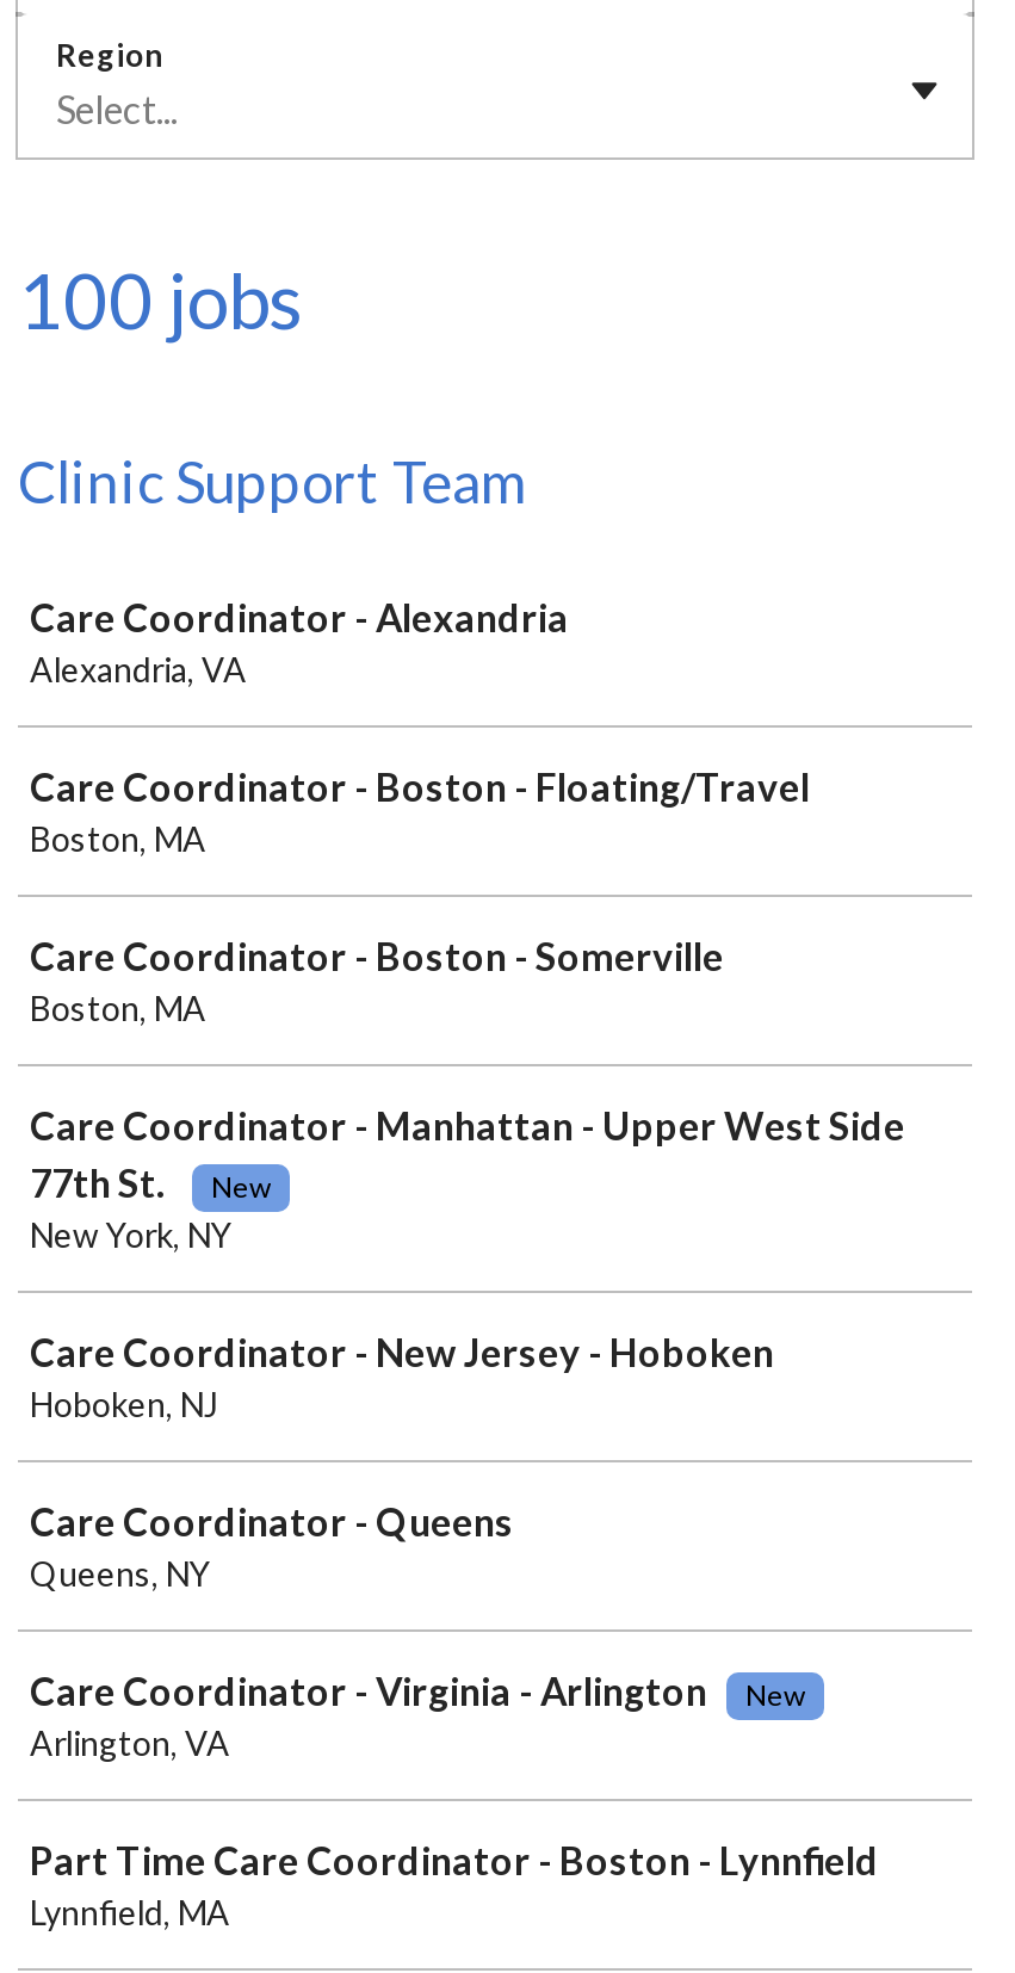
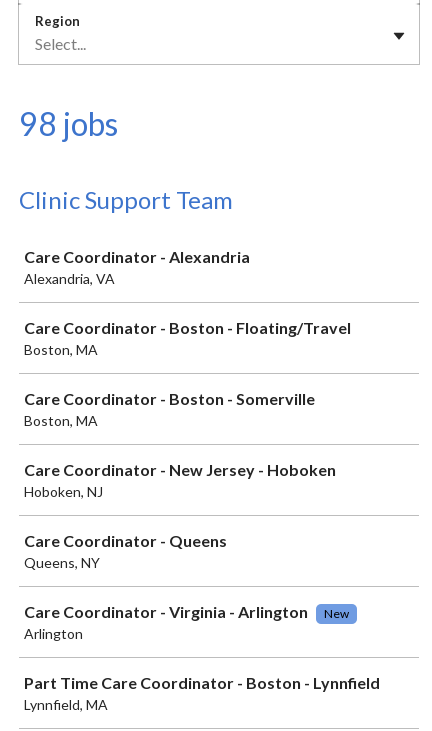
[18,253,299,346] 100 jobs -> [19,104,118,143] 98 jobs
[30,1102,905,1255] Care Coordinator - Manhattan - Upper West Side | 77th St. | New | New York, NY -> none
[30,1722,230,1763] Arlington, VA -> [24,625,83,642] Arlington

